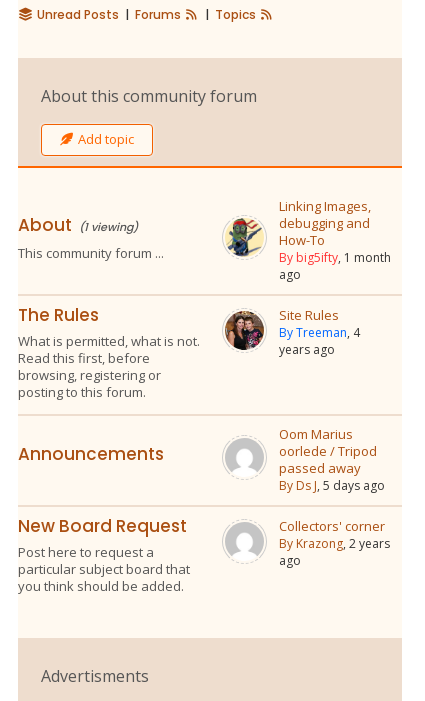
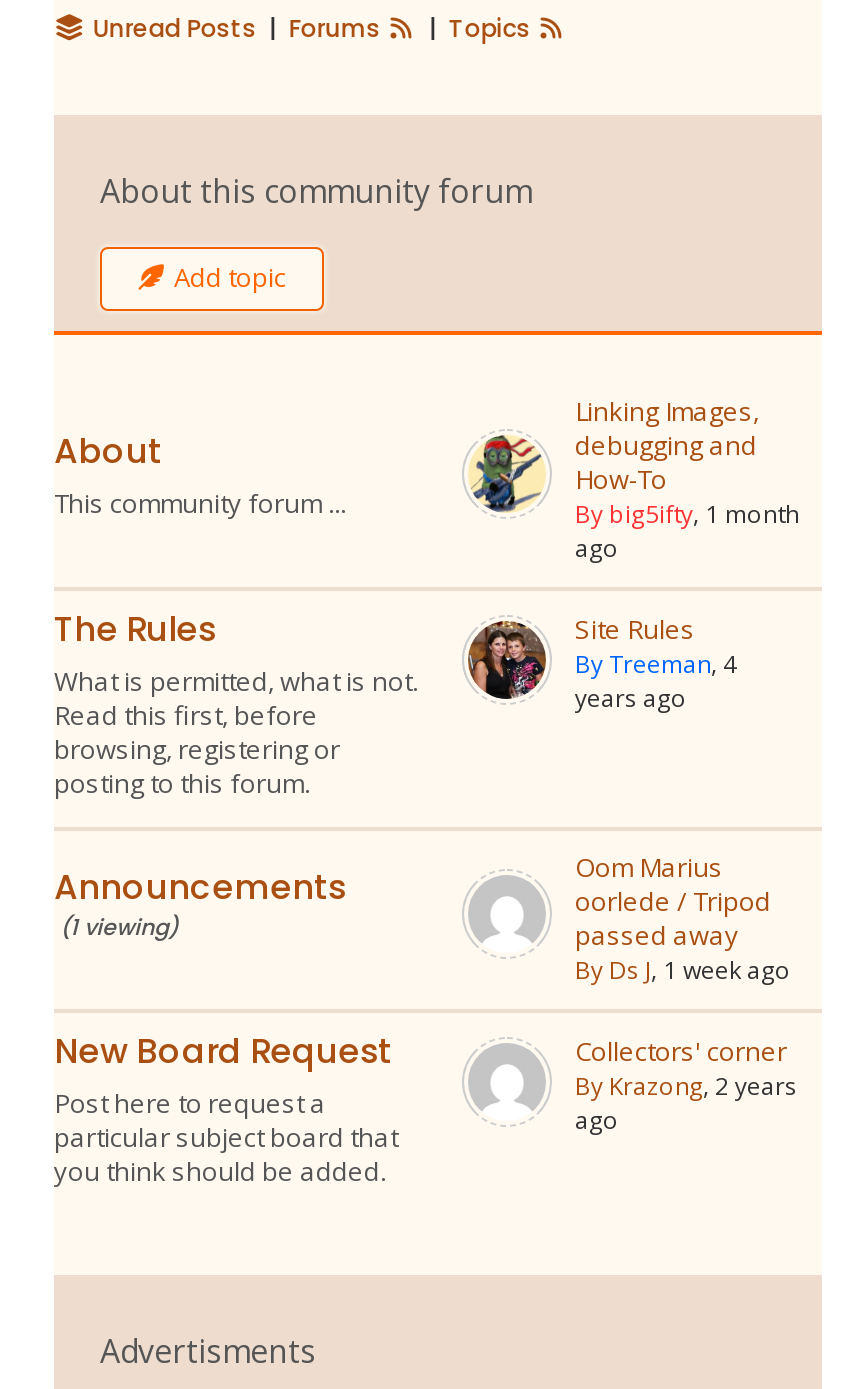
[18,213,138,237] About (1 viewing) -> [54,428,162,476] About
none -> [60,912,178,944] (1 viewing)
[278,477,384,494] By Ds J, 5 days ago -> [575,953,791,987] By Ds J, 1 week ago

